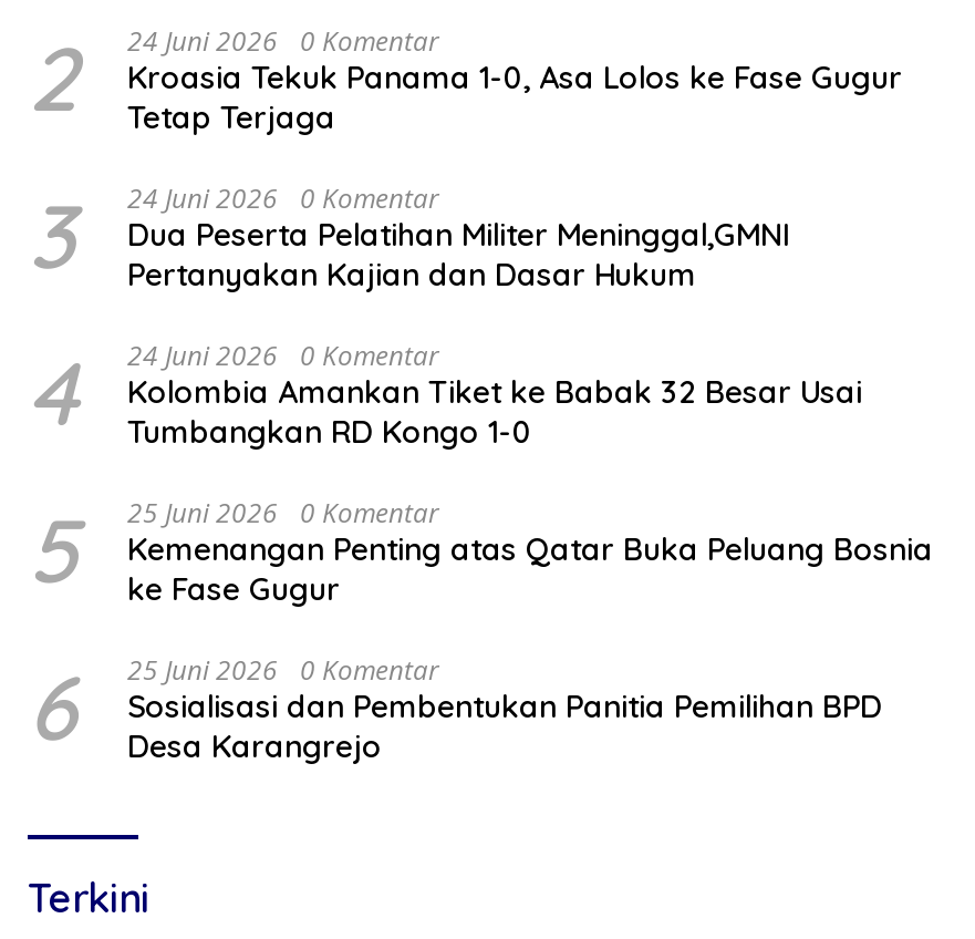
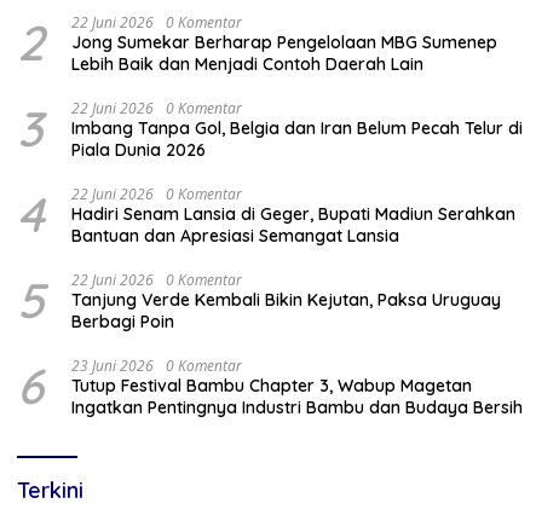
[127,22,902,137] 24 Juni 2026 0 Komentar | Kroasia Tekuk Panama 1-0, Asa Lolos ke Fase Gugur | Tetap Terjaga -> [71,12,497,75] 22 Juni 2026 0 Komentar | Jong Sumekar Berharap Pengelolaan MBG Sumenep | Lebih Baik dan Menjadi Contoh Daerah Lain
[127,179,789,294] 24 Juni 2026 0 Komentar | Dua Peserta Pelatihan Militer Meninggal,GMNI | Pertanyakan Kajian dan Dasar Hukum -> [71,98,523,161] 22 Juni 2026 0 Komentar | Imbang Tanpa Gol, Belgia dan Iran Belum Pecah Telur di | Piala Dunia 2026
[127,336,862,452] 24 Juni 2026 0 Komentar | Kolombia Amankan Tiket ke Babak 32 Besar Usai | Tumbangkan RD Kongo 1-0 -> [71,184,515,246] 22 Juni 2026 0 Komentar | Hadiri Senam Lansia di Geger, Bupati Madiun Serahkan | Bantuan dan Apresiasi Semangat Lansia
[127,494,933,609] 25 Juni 2026 0 Komentar | Kemenangan Penting atas Qatar Buka Peluang Bosnia | ke Fase Gugur -> [71,269,501,332] 22 Juni 2026 0 Komentar | Tanjung Verde Kembali Bikin Kejutan, Paksa Uruguay | Berbagi Poin
[127,651,882,766] 25 Juni 2026 0 Komentar | Sosialisasi dan Pembentukan Panitia Pemilihan BPD | Desa Karangrejo -> [71,355,523,418] 23 Juni 2026 0 Komentar | Tutup Festival Bambu Chapter 3, Wabup Magetan | Ingatkan Pentingnya Industri Bambu dan Budaya Bersih

